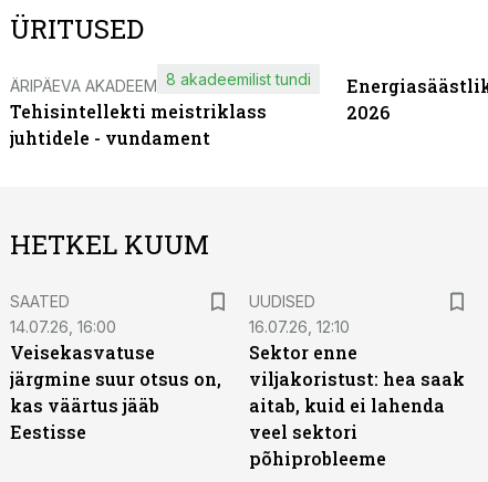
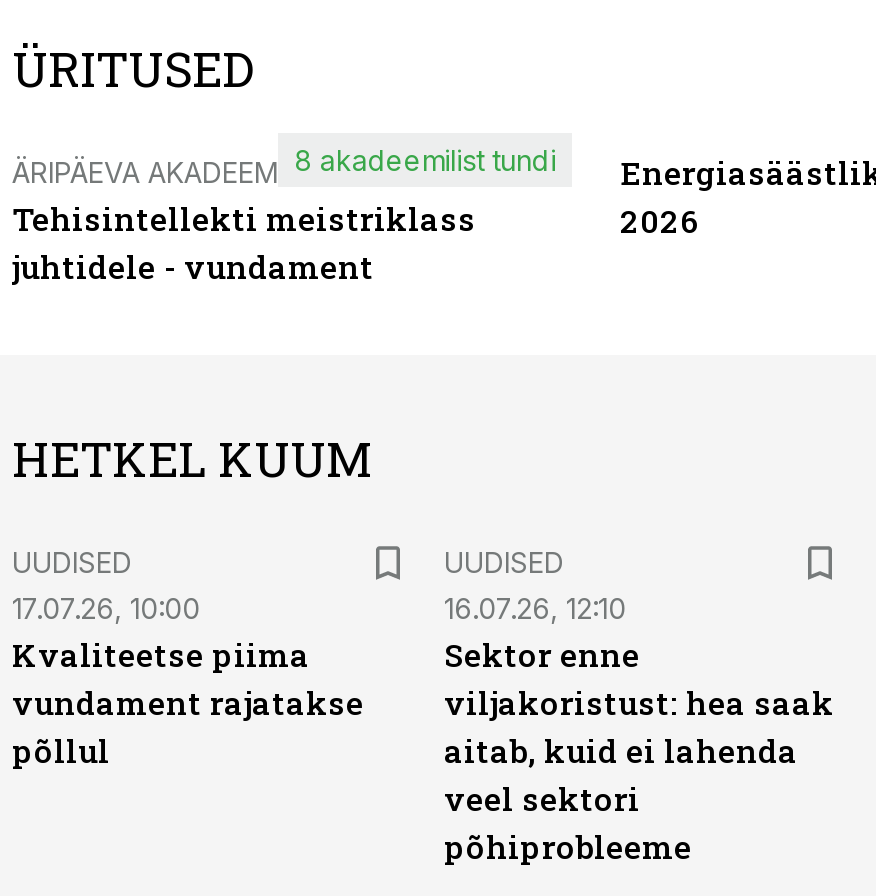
[10,292,221,443] SAATED | 14.07.26, 16:00 | Veisekasvatuse | järgmine suur otsus on, | kas väärtus jääb | Eestisse -> [12,545,364,771] UUDISED | 17.07.26, 10:00 | Kvaliteetse piima | vundament rajatakse | põllul

